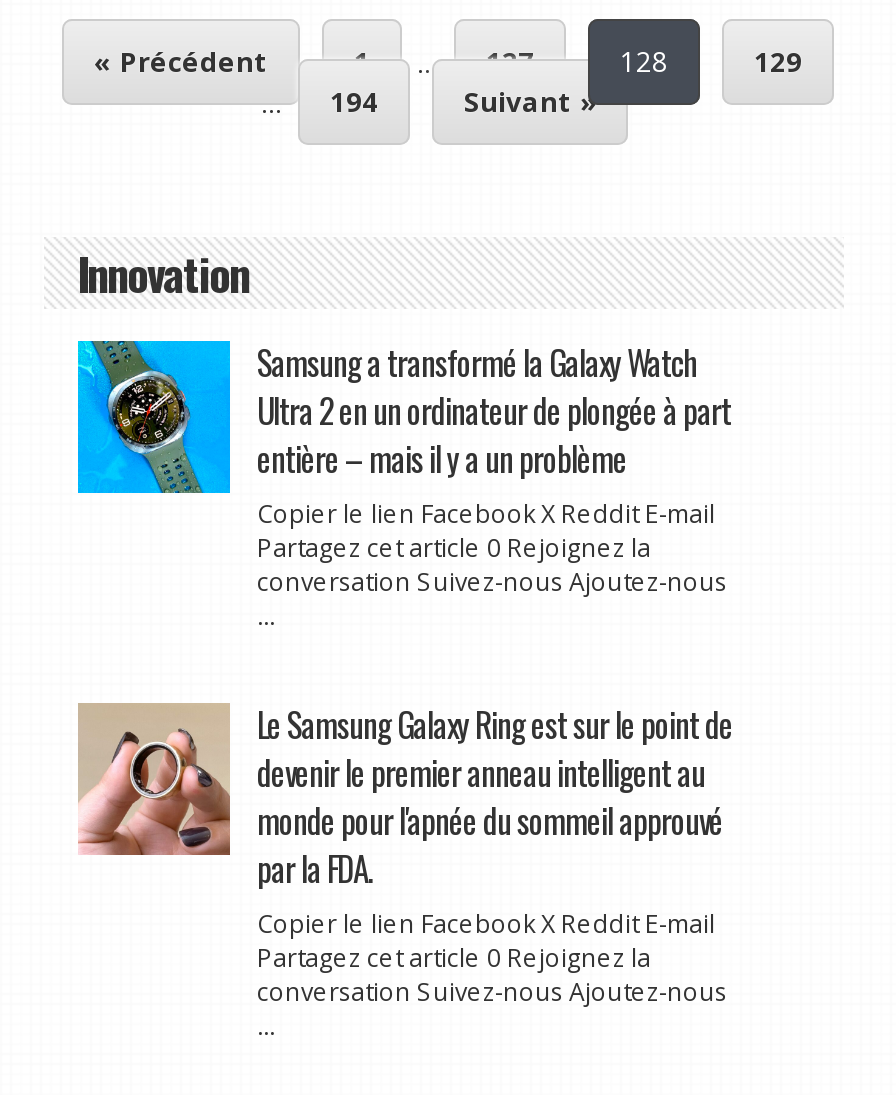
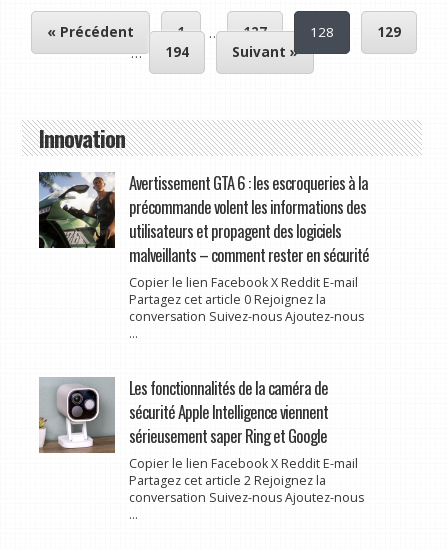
[76,337,731,495] [image] | Samsung a transformé la Galaxy Watch | Ultra 2 en un ordinateur de plongée à part | entière – mais il y a un problème -> [38,170,368,267] [image] | Avertissement GTA 6 : les escroqueries à la | précommande volent les informations des | utilisateurs et propagent des logiciels | malveillants – comment rester en sécurité
moved [257,497,727,599] -> [128,274,363,325]: Copier le lien Facebook X Reddit E-mail | Partagez cet article 0 Rejoignez la | conversation Suivez-nous Ajoutez-nous
[80,699,733,893] [image] | Le Samsung Galaxy Ring est sur le point de | devenir le premier anneau intelligent au | monde pour l'apnée du sommeil approuvé | par la FDA. -> [38,375,327,453] [image] | Les fonctionnalités de la caméra de | sécurité Apple Intelligence viennent | sérieusement saper Ring et Google
[257,941,651,975] Partagez cet article 0 Rejoignez la -> [128,472,325,489] Partagez cet article 2 Rejoignez la

